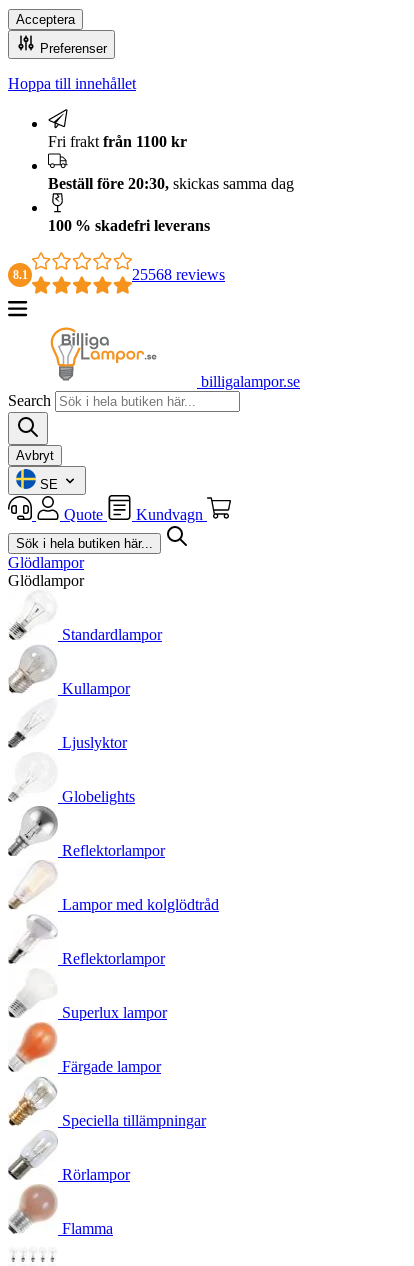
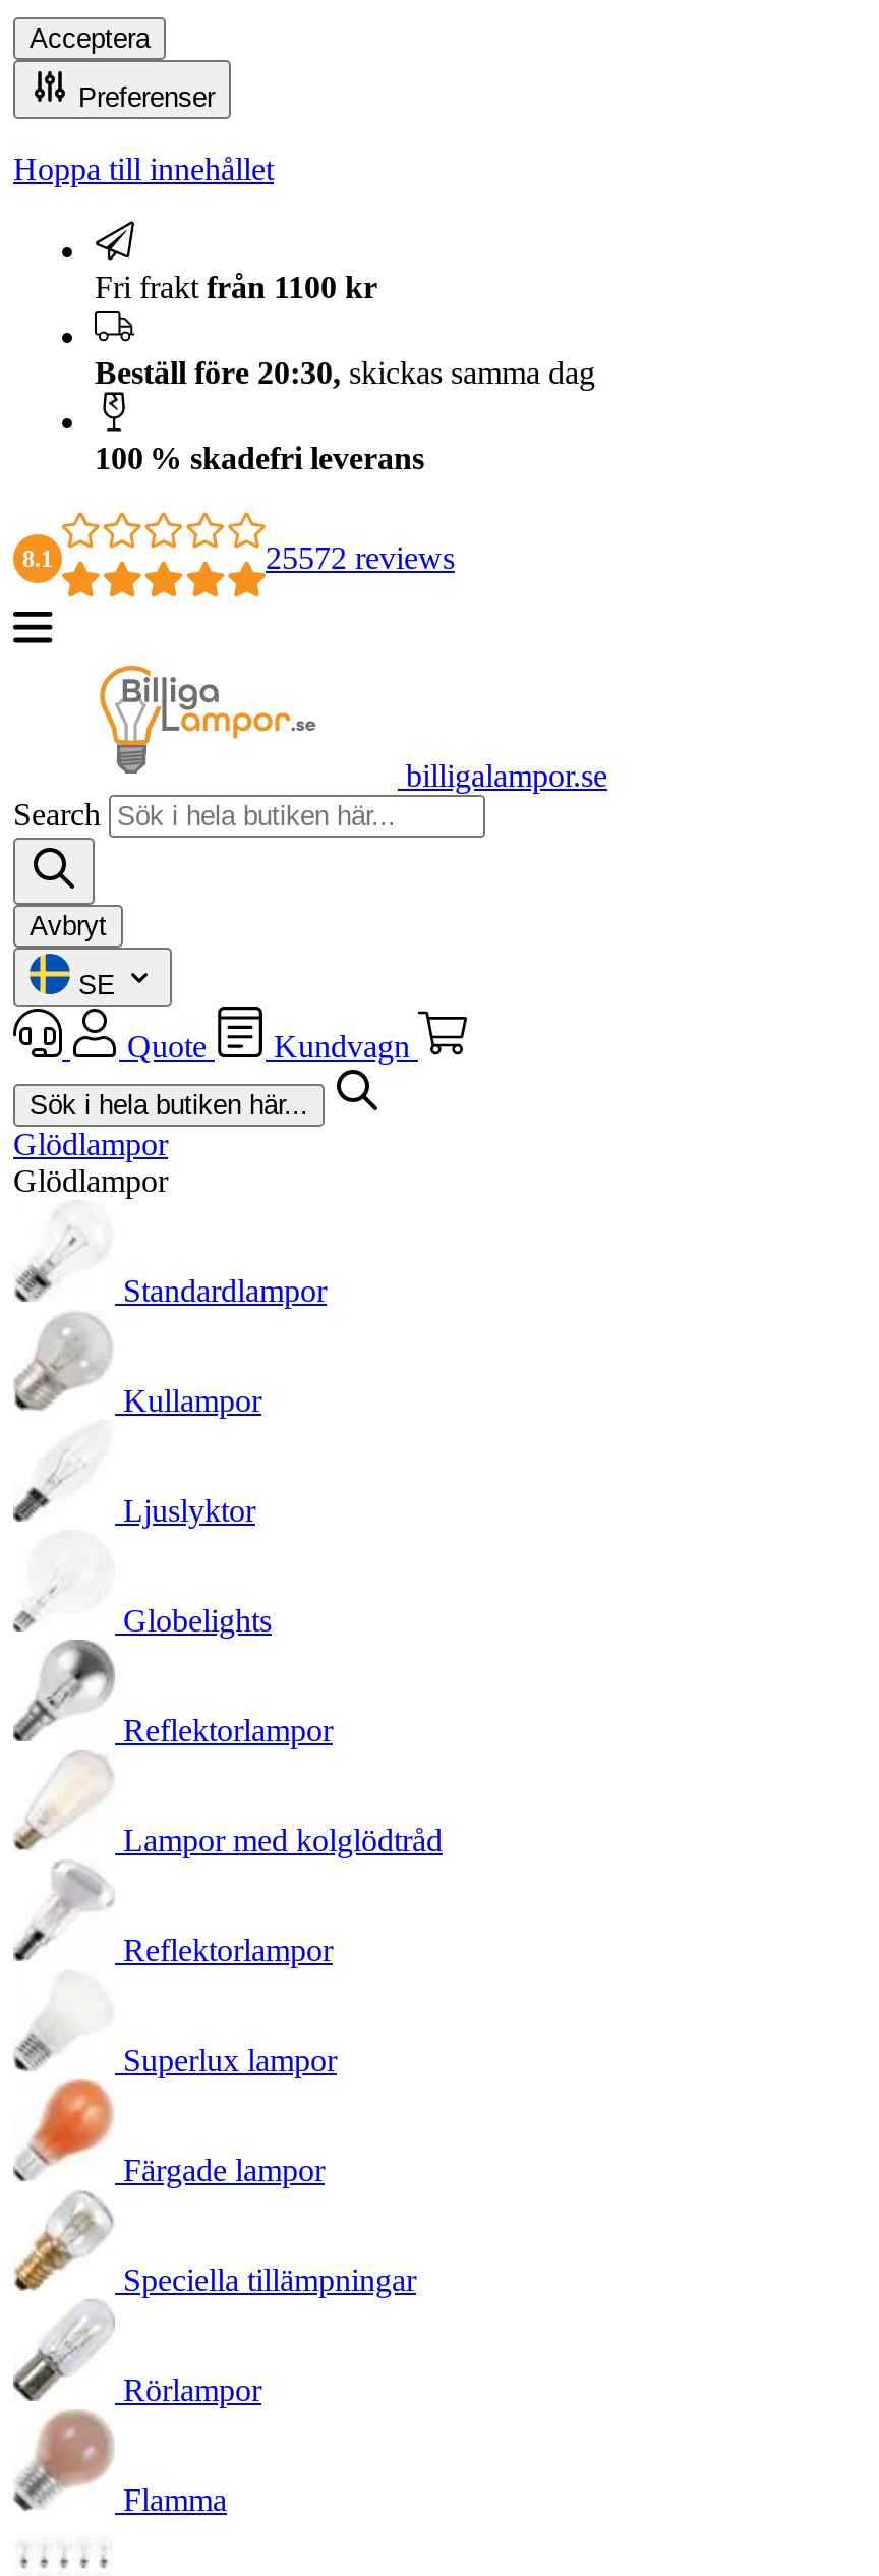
[132,266,225,283] 25568 reviews -> [266,540,455,575] 25572 reviews

